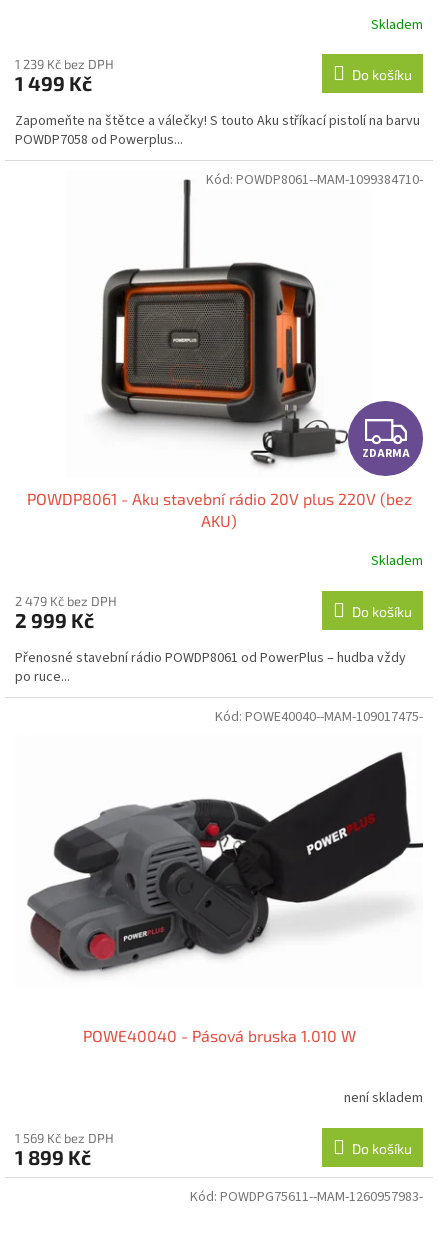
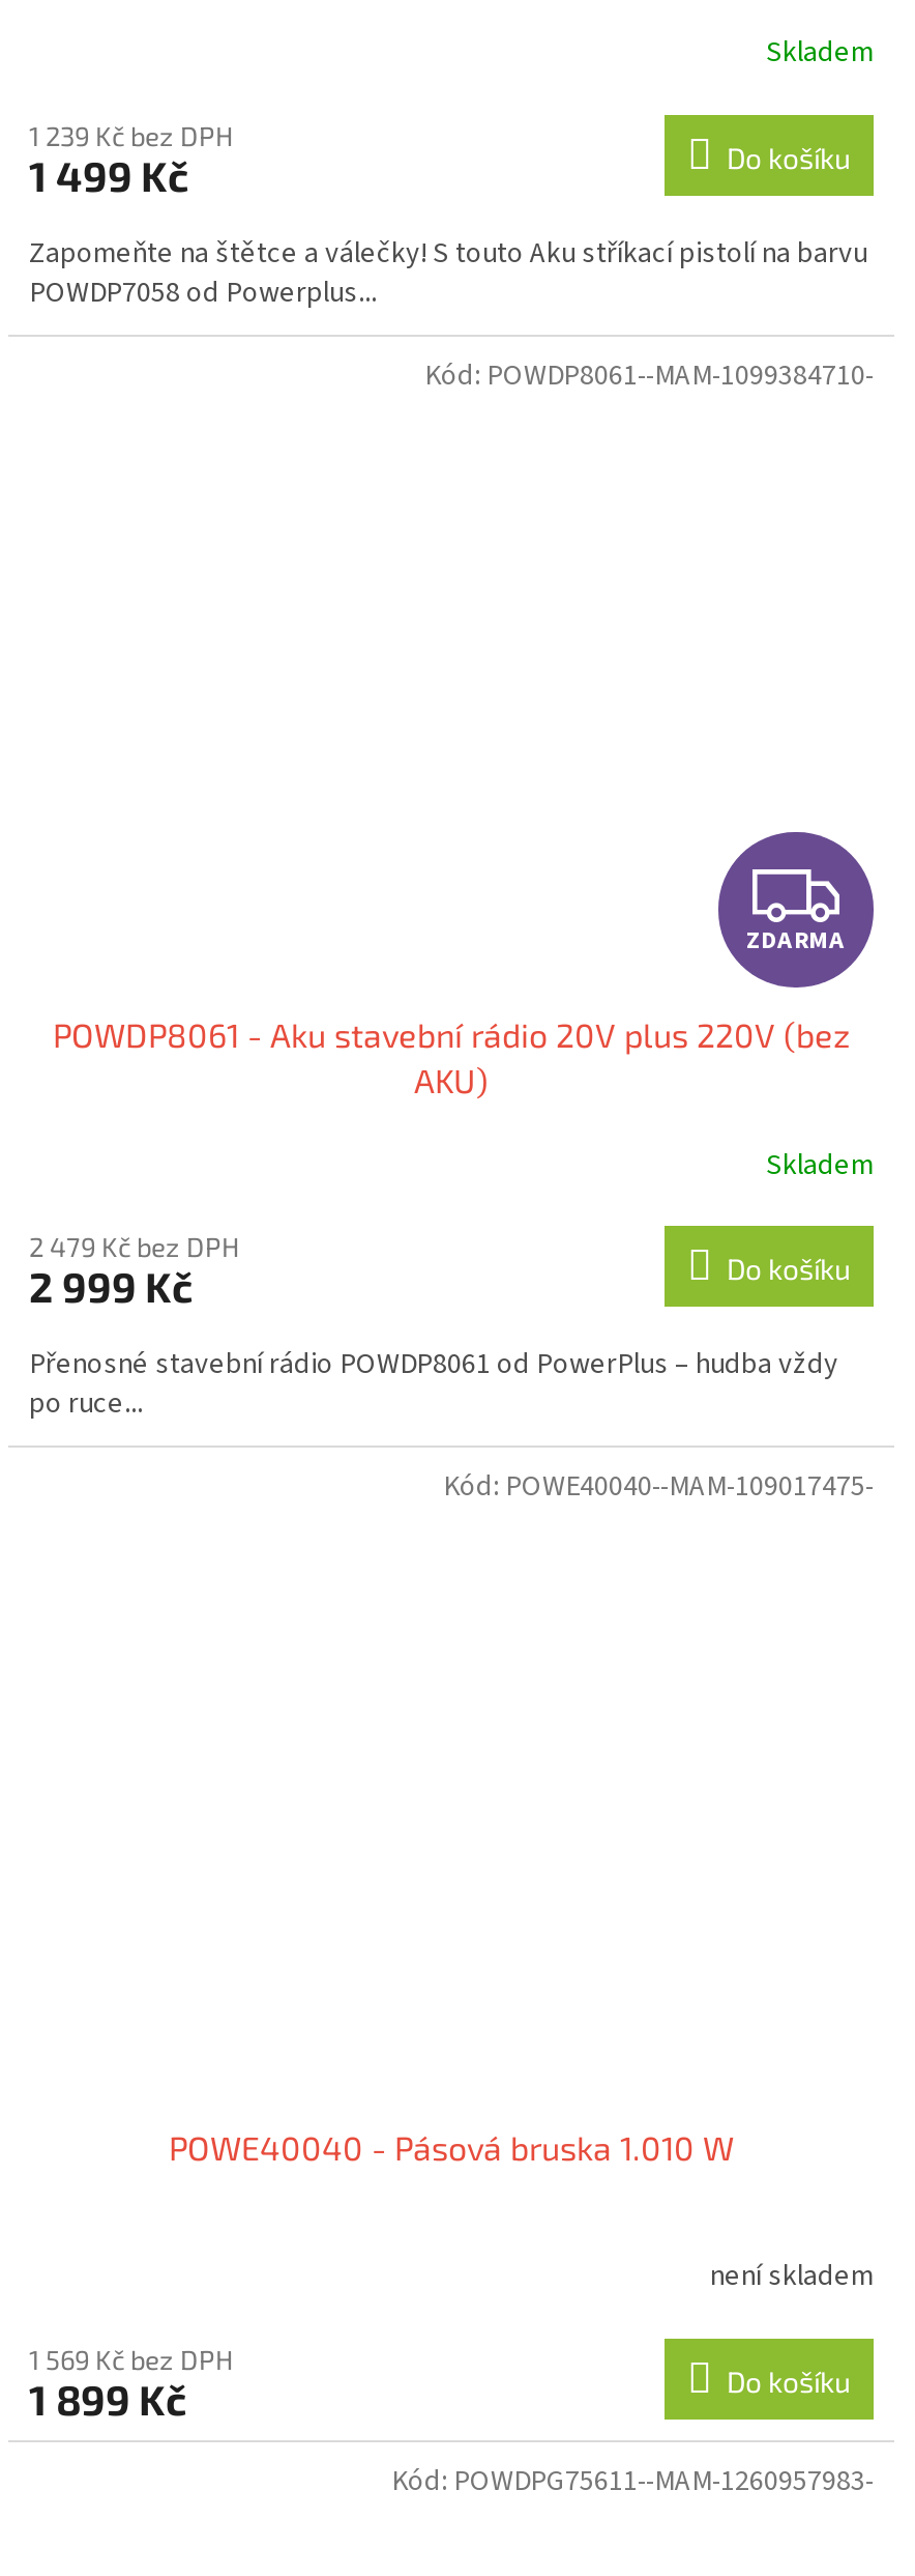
[100,179,348,468] [image] -> none
[26,751,424,975] [image] -> none

